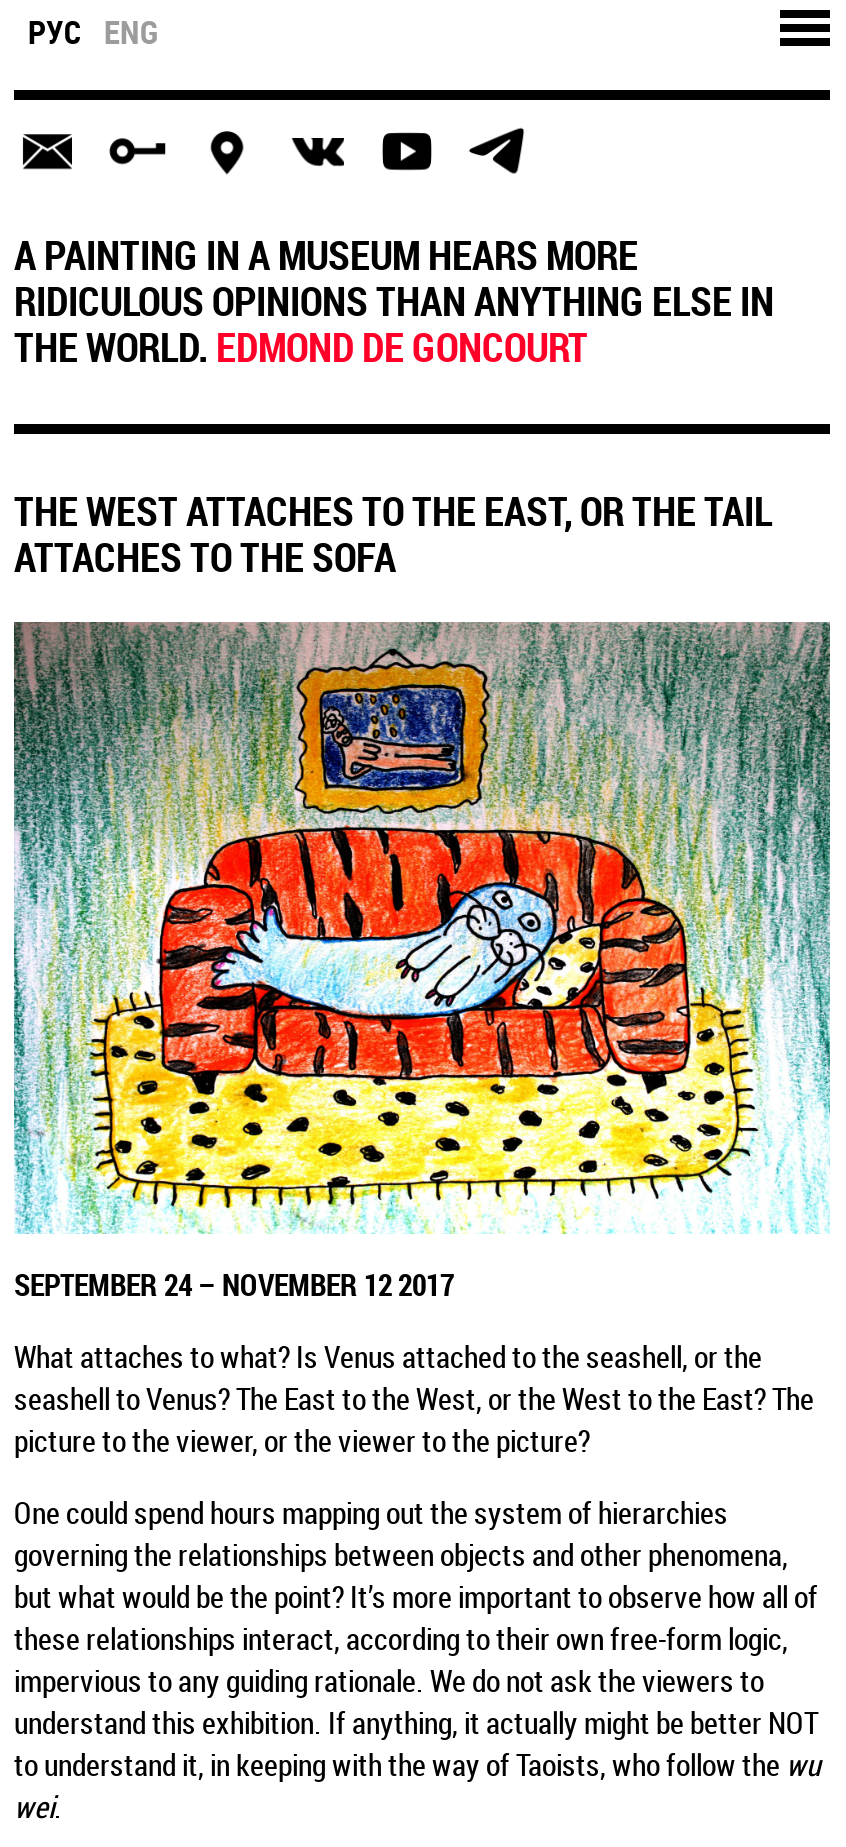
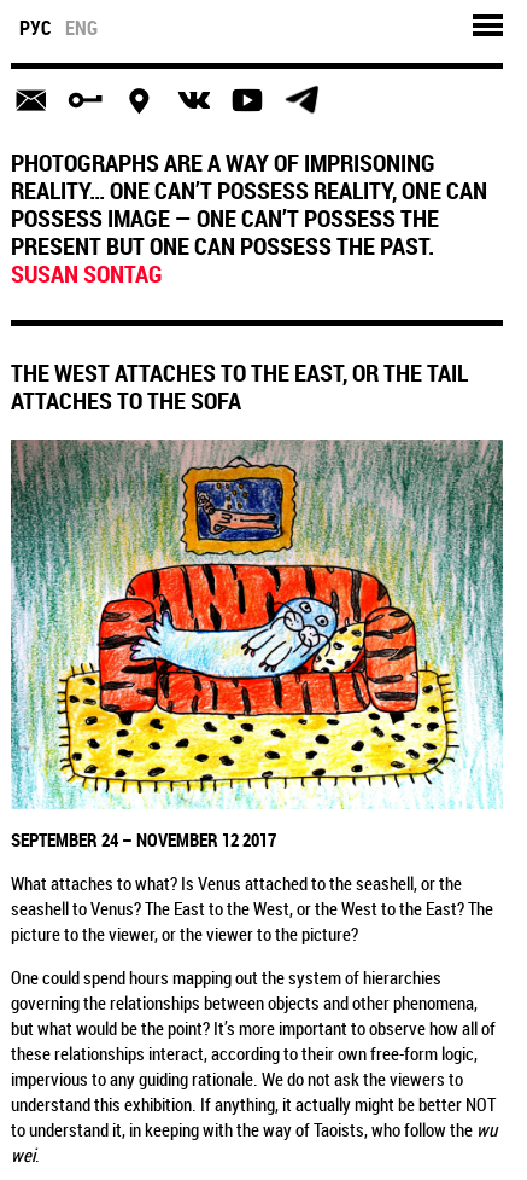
[14,228,774,374] A PAINTING IN A MUSEUM HEARS MORE | RIDICULOUS OPINIONS THAN ANYTHING ELSE IN | THE WORLD. EDMOND DE GONCOURT -> [11,146,487,290] PHOTOGRAPHS ARE A WAY OF IMPRISONING | REALITY… ONE CAN’T POSSESS REALITY, ONE CAN | POSSESS IMAGE — ONE CAN’T POSSESS THE | PRESENT BUT ONE CAN POSSESS THE PAST. | SUSAN SONTAG

